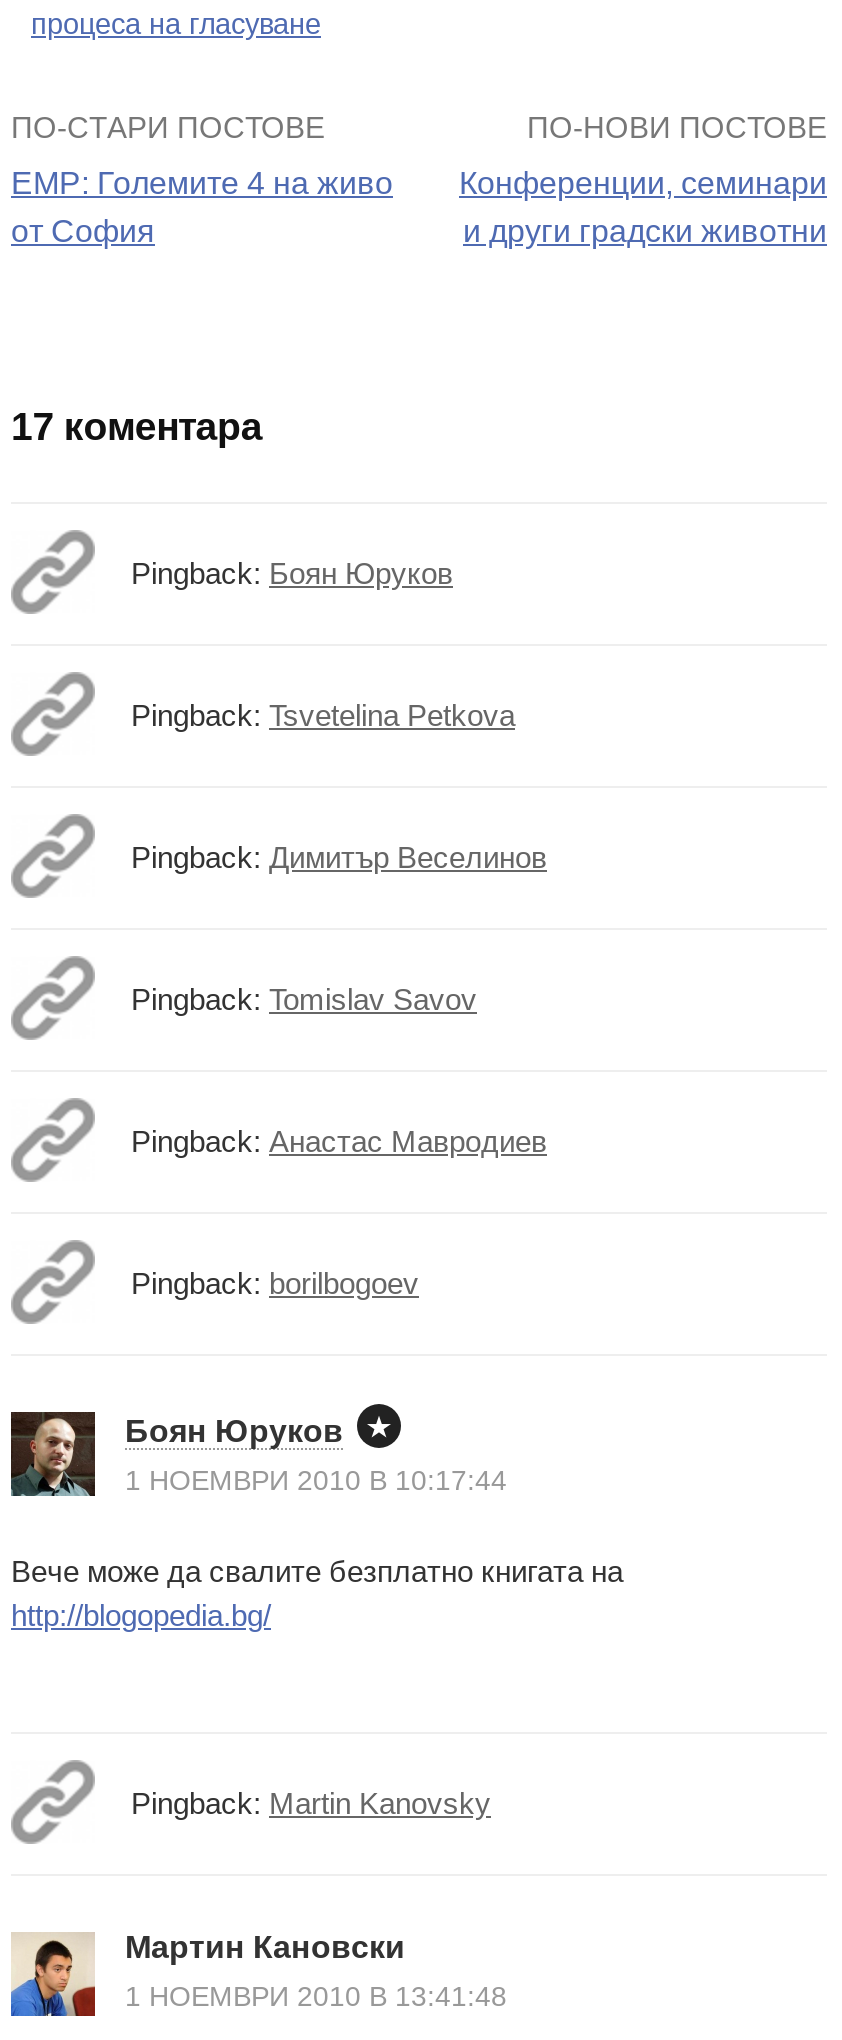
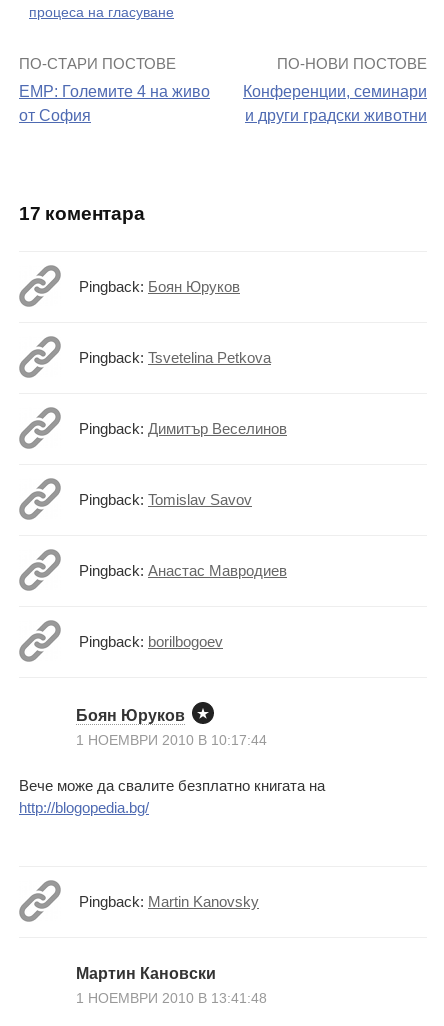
[9,1410,97,1498] [image] -> none
[9,1930,97,2018] [image] -> none

